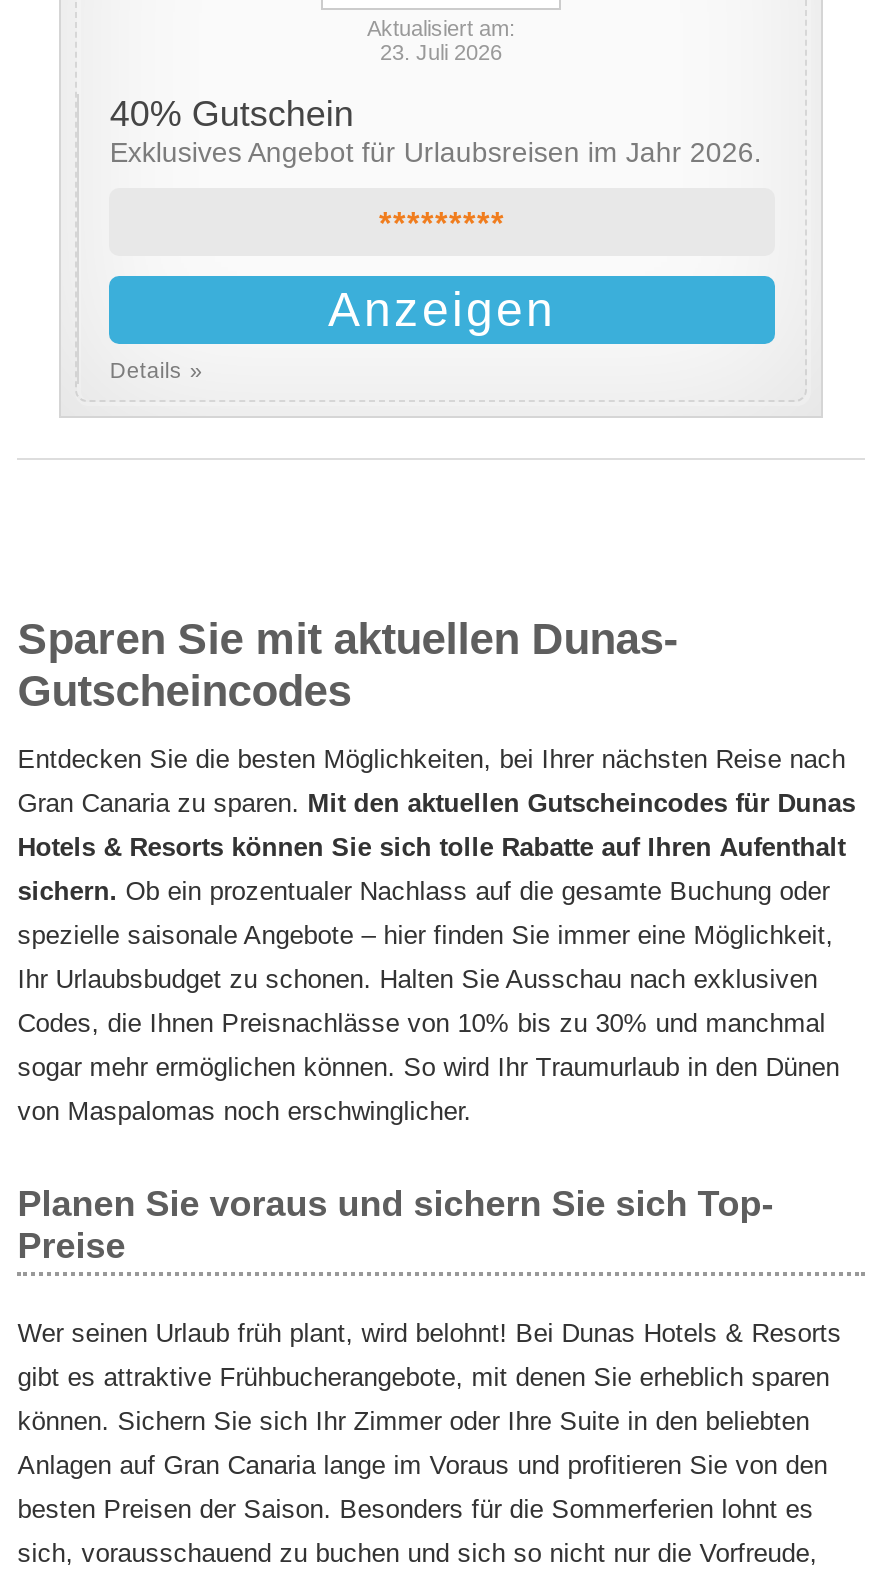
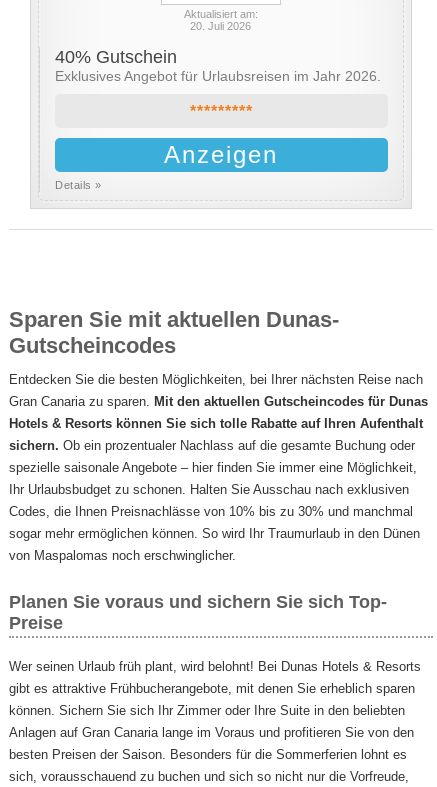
[380,40,502,64] 23. Juli 2026 -> [190,20,251,32] 20. Juli 2026

